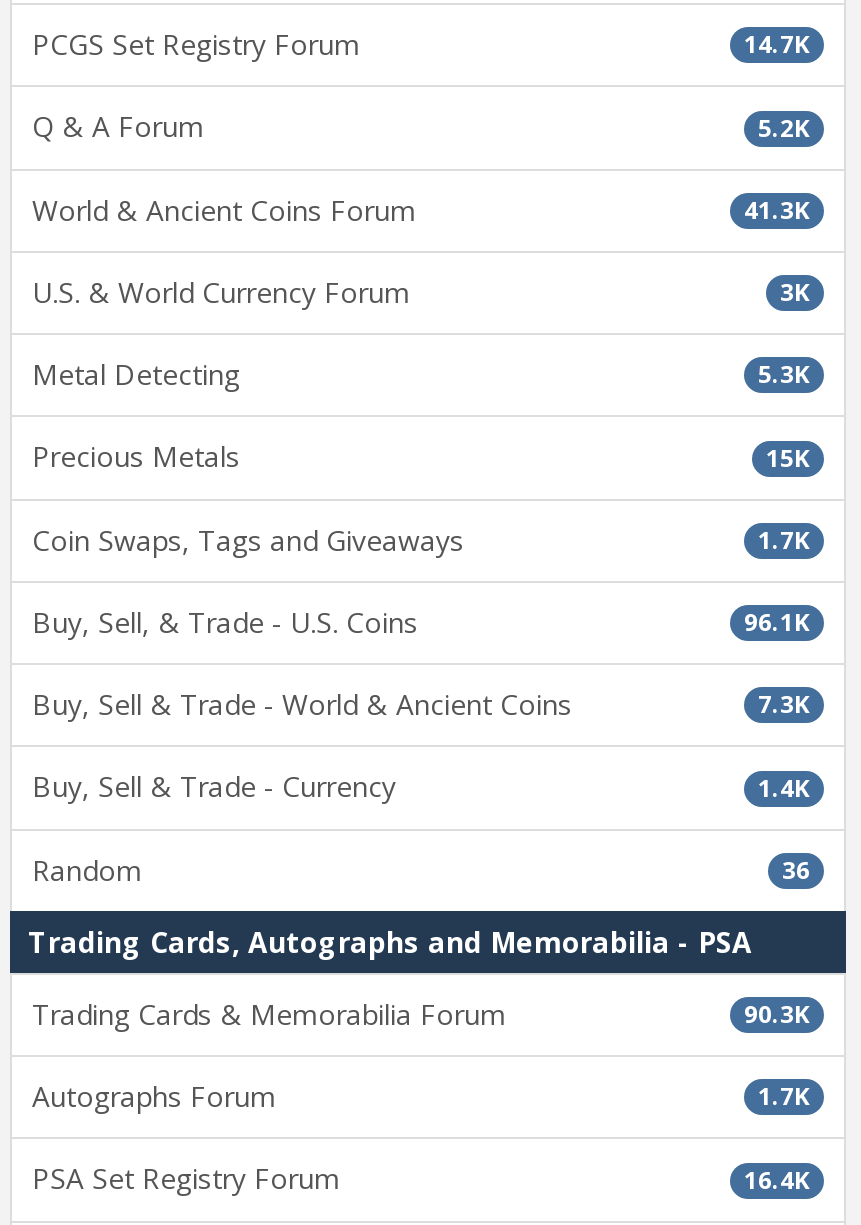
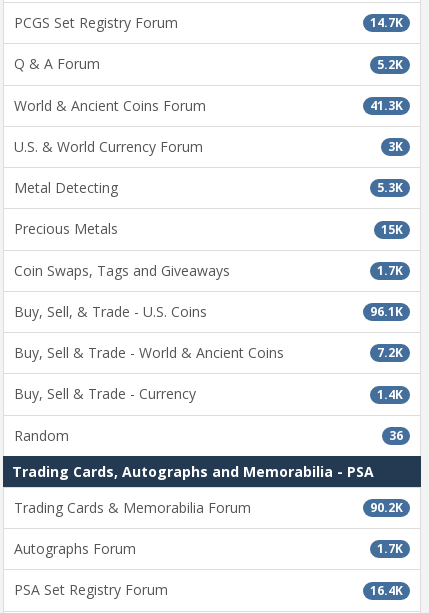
[758,687,810,721] 7.3K -> [377,344,403,361] 7.2K
[744,997,810,1031] 90.3K -> [370,499,403,516] 90.2K

